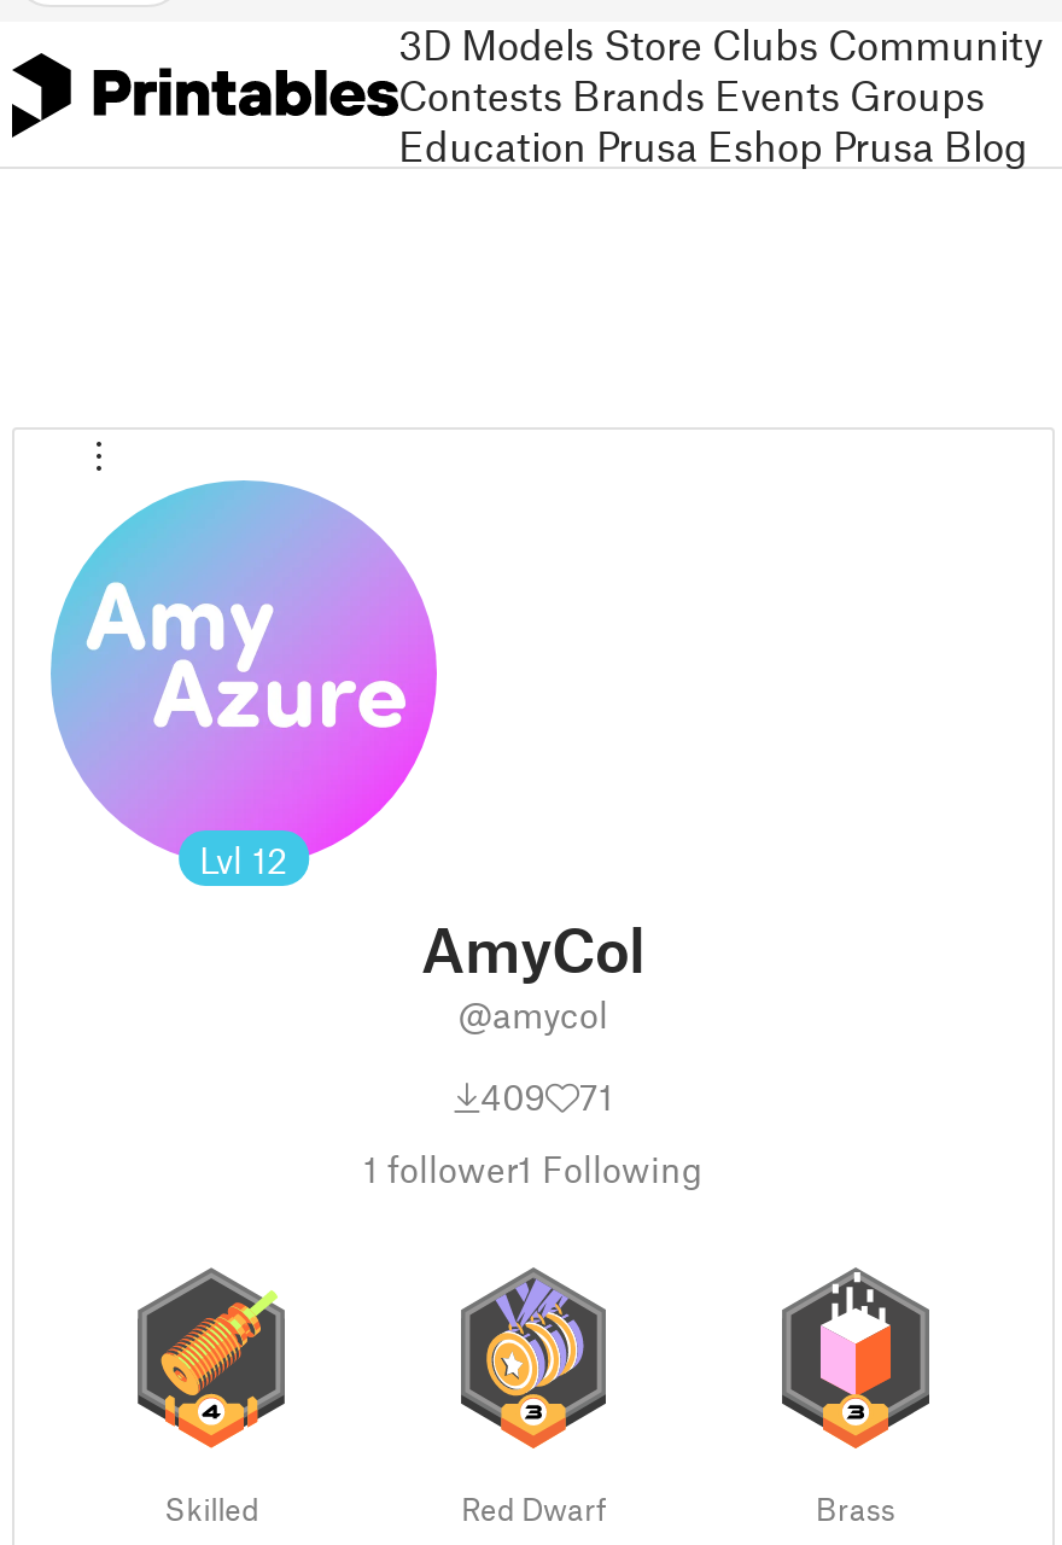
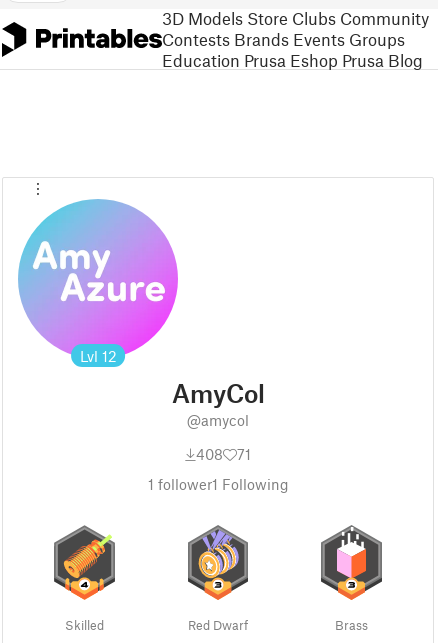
[480,1074,613,1118] 409 71 -> [196,445,251,463] 408 71

